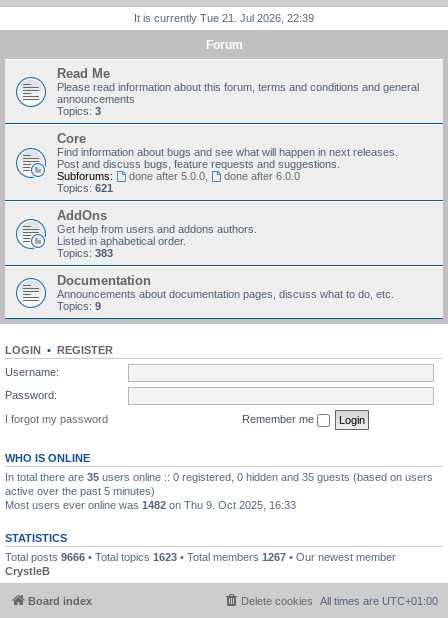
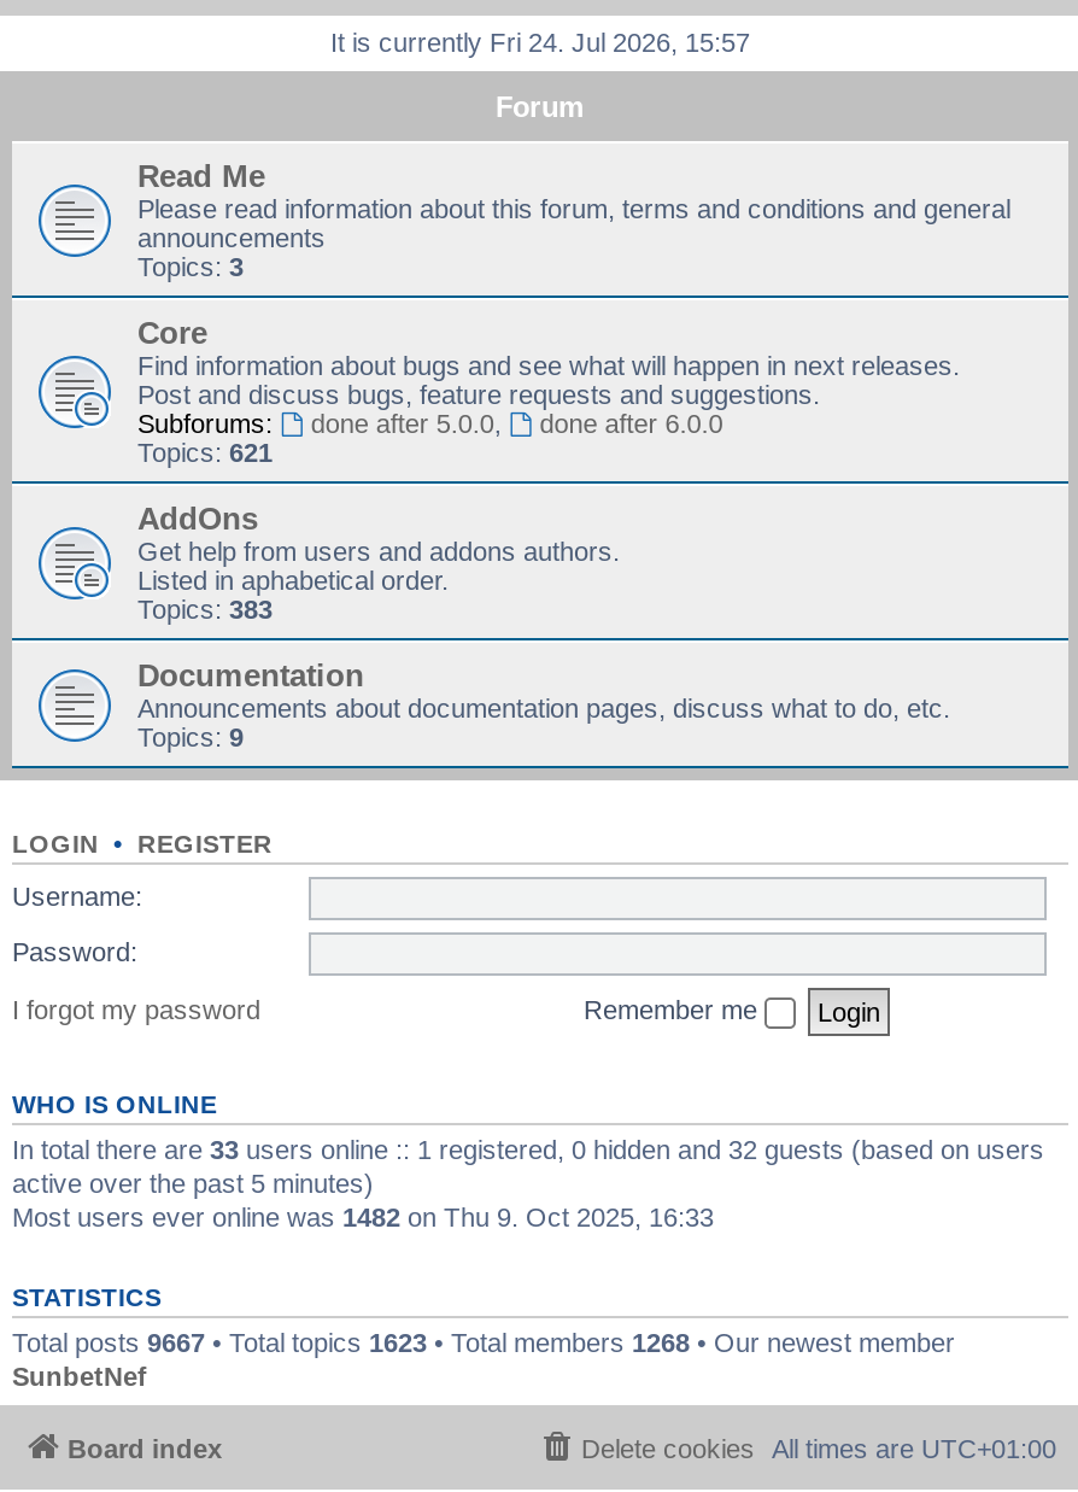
[134,12,314,24] It is currently Tue 21. Jul 2026, 22:39 -> [330,28,750,57] It is currently Fri 24. Jul 2026, 15:57
[5,470,433,482] In total there are 35 users online :: 0 registered, 0 hidden and 35 guests (based on users -> [12,1134,1044,1163] In total there are 33 users online :: 1 registered, 0 hidden and 32 guests (based on users
[5,550,396,576] Total posts 9666 • Total topics 1623 • Total members 1267 • Our newest member | CrystleB -> [12,1327,955,1389] Total posts 9667 • Total topics 1623 • Total members 1268 • Our newest member | SunbetNef

